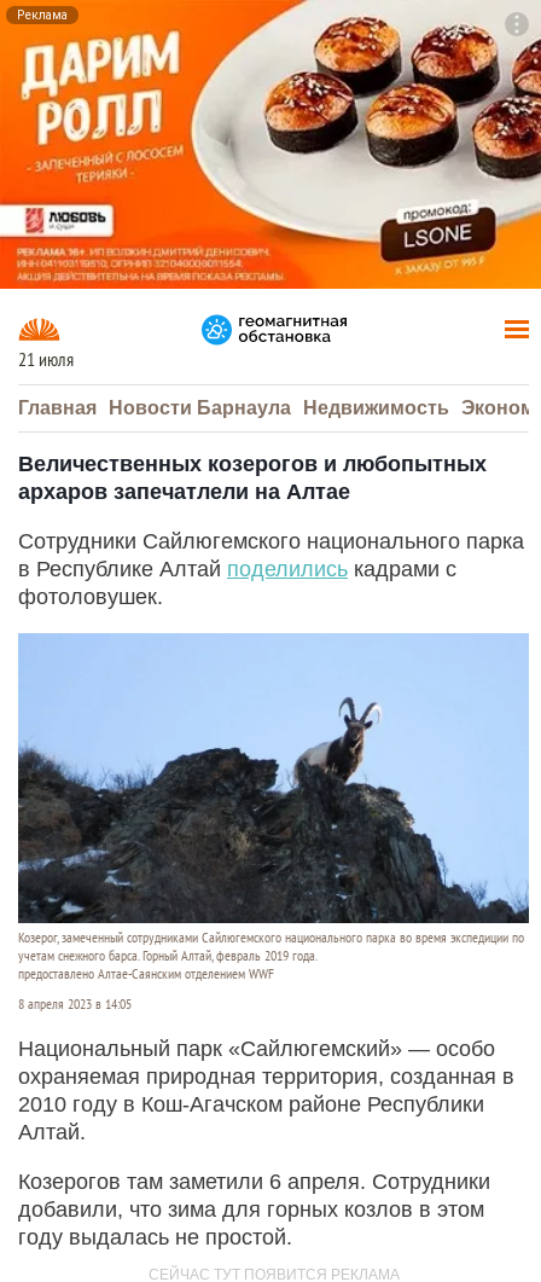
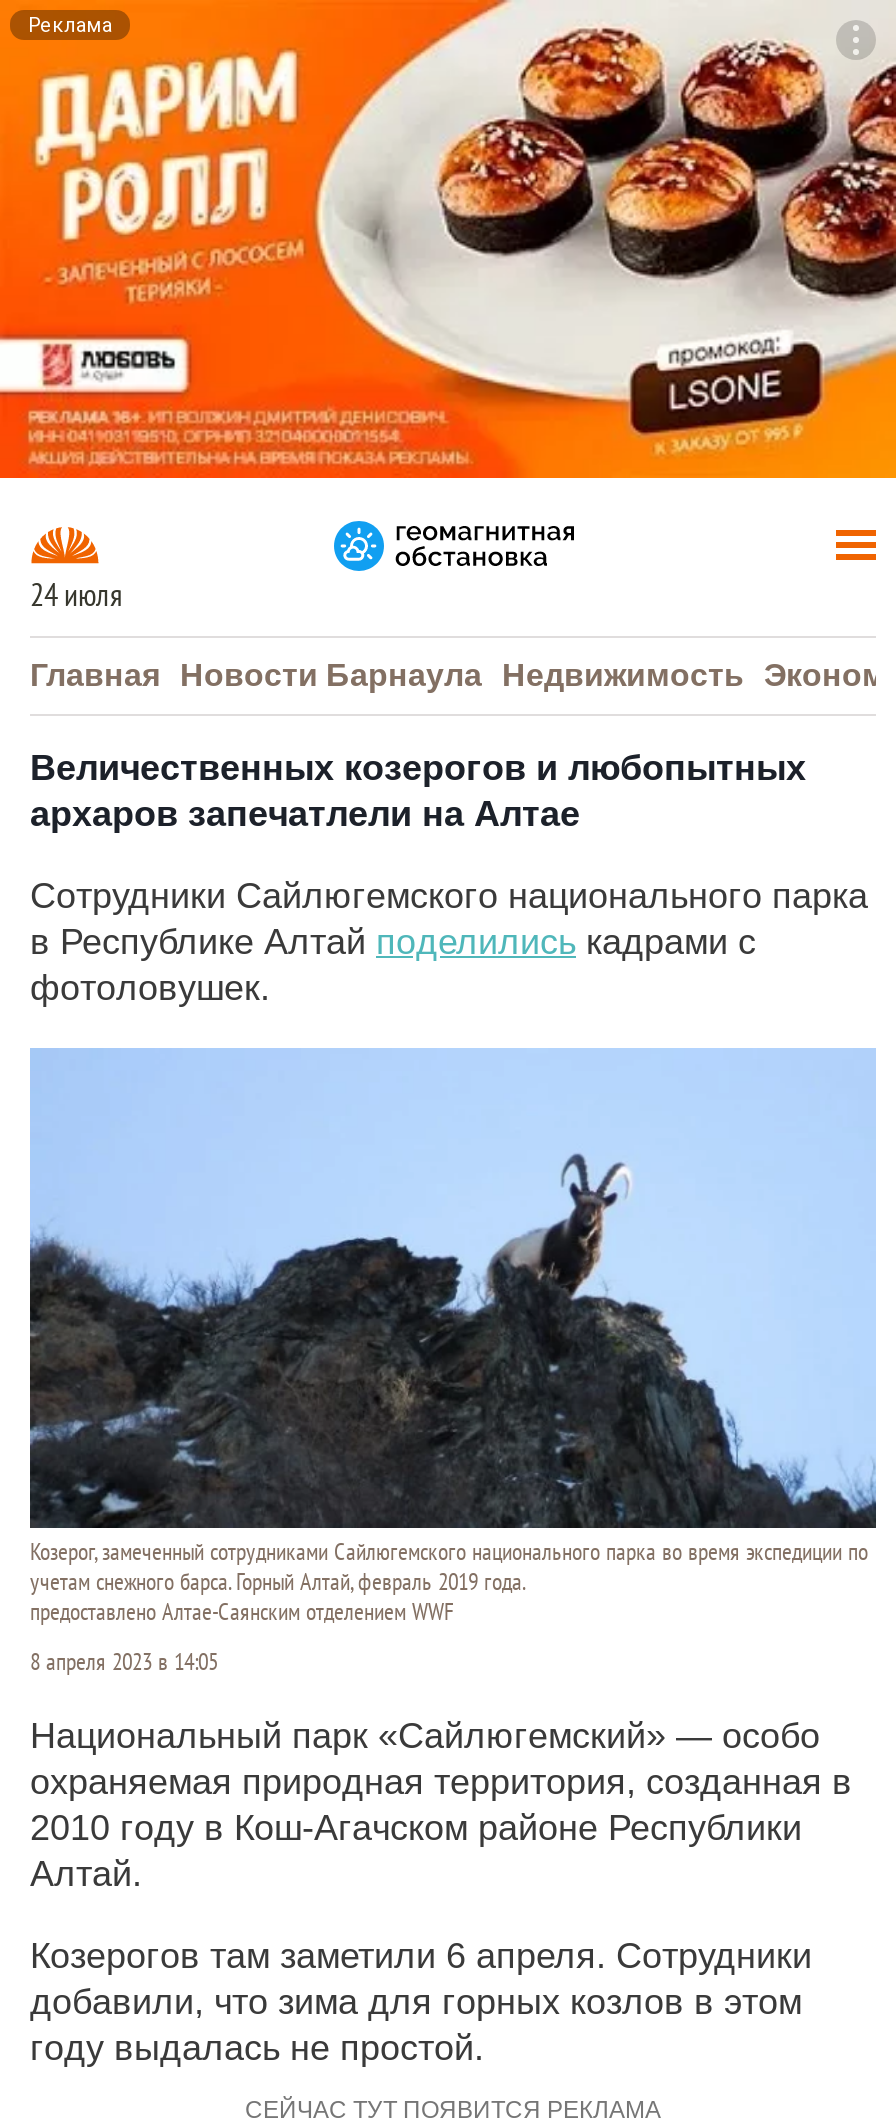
[18,349,74,371] 21 июля -> [30,578,122,614] 24 июля

